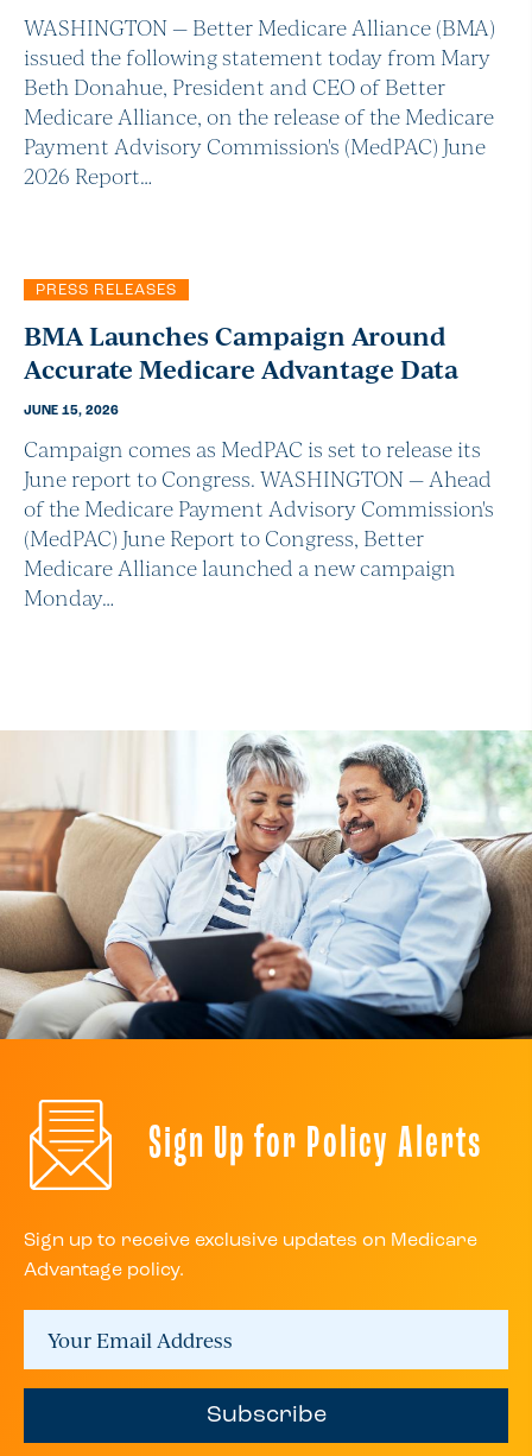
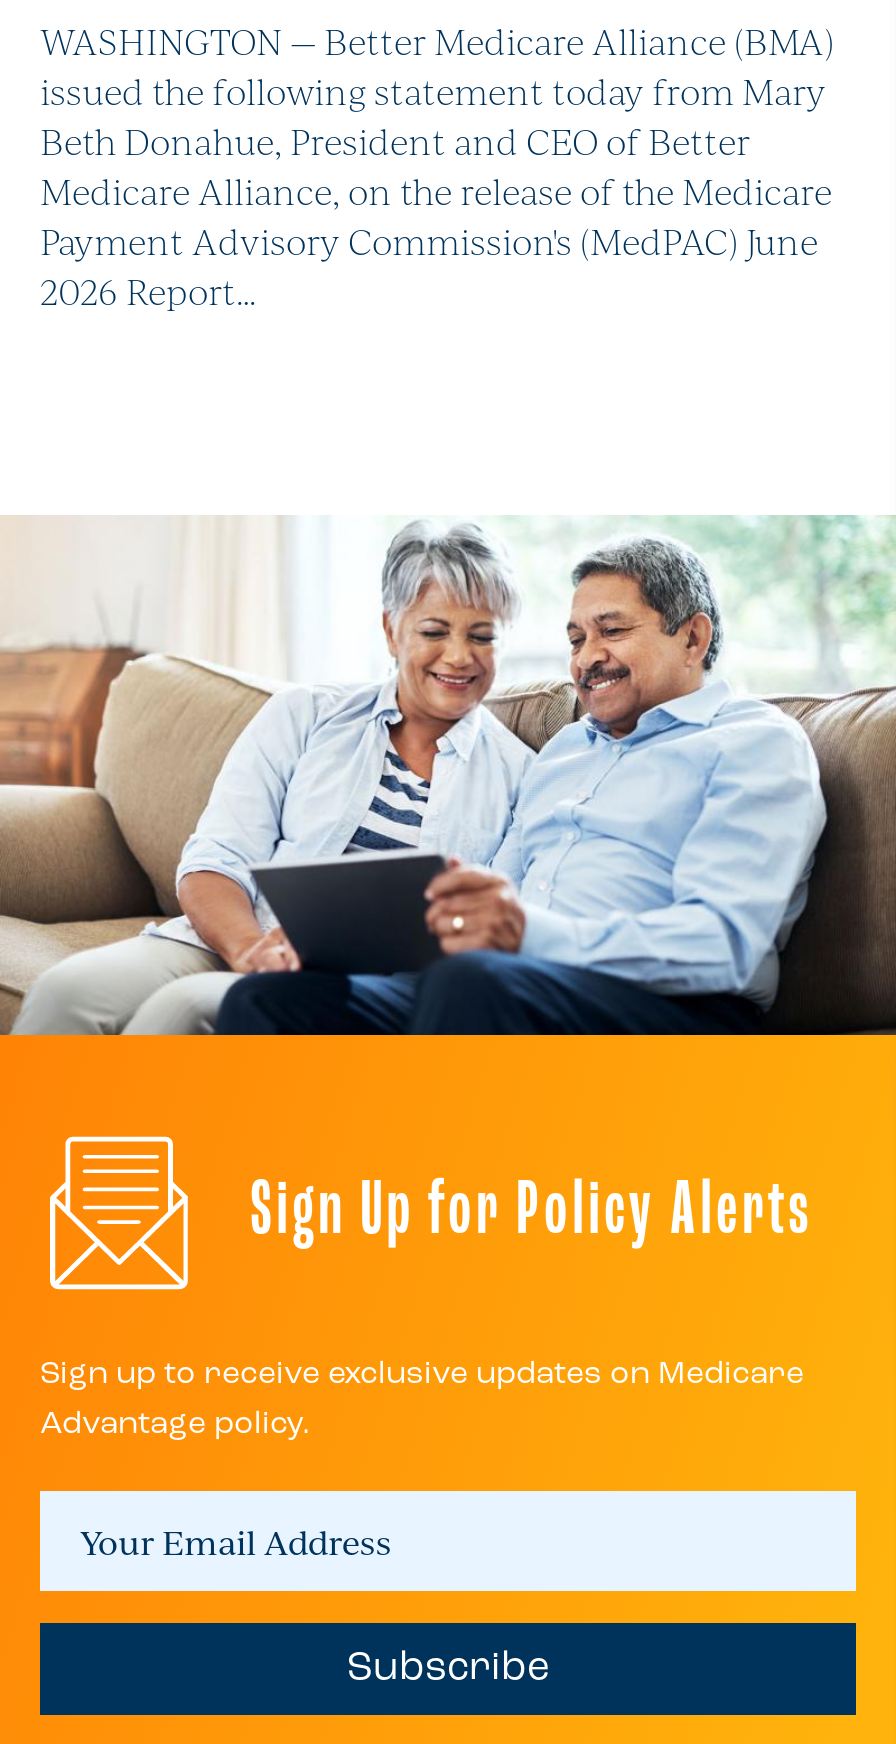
[24,283,494,612] PRESS RELEASES | BMA Launches Campaign Around | Accurate Medicare Advantage Data | JUNE 15, 2026 | Campaign comes as MedPAC is set to release its | June report to Congress. WASHINGTON — Ahead | of the Medicare Payment Advisory Commission's | (MedPAC) June Report to Congress, Better | Medicare Alliance launched a new campaign | Monday… -> none

